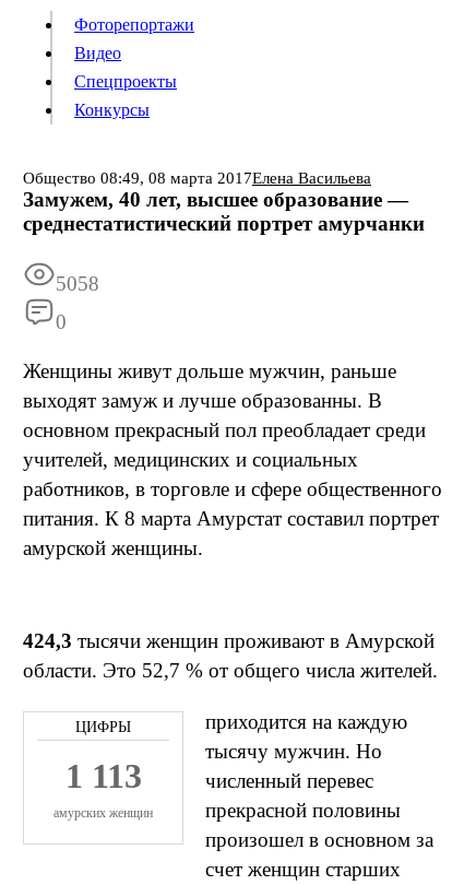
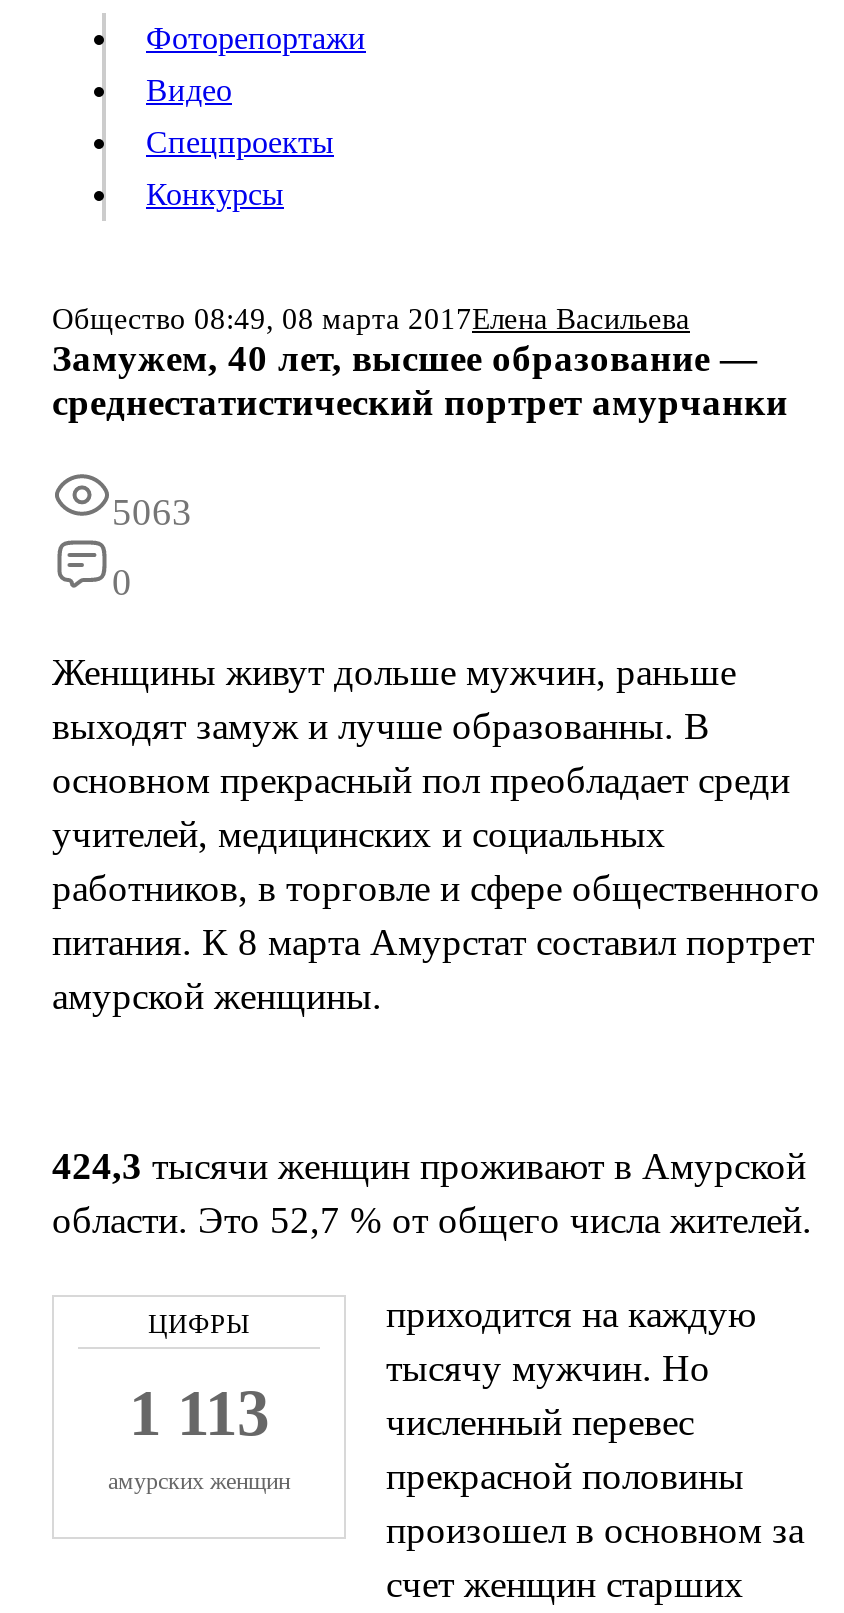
[56,272,99,295] 5058 -> [112,492,192,534] 5063

